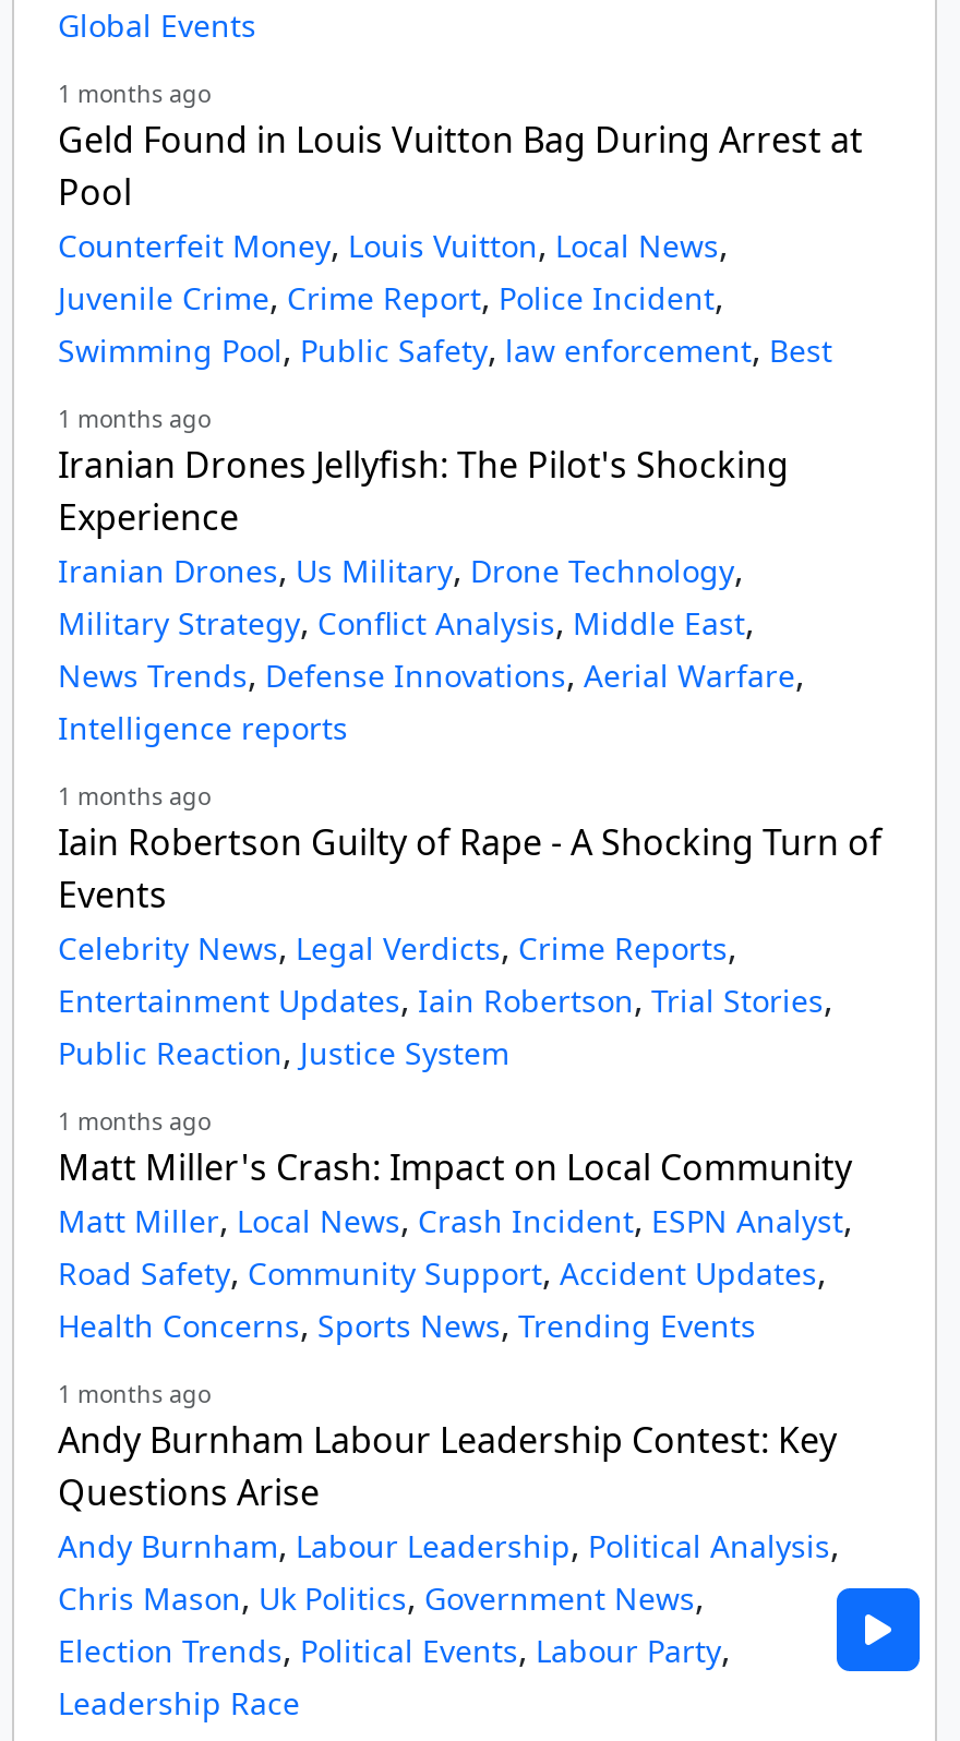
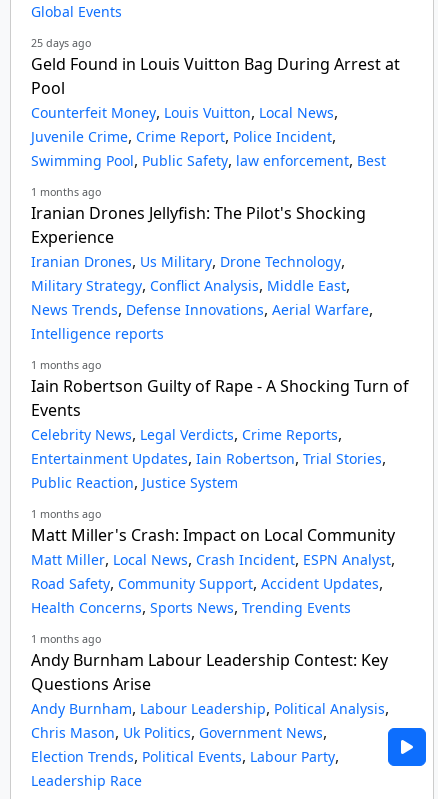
[58,79,211,109] 1 months ago -> [31,36,91,50] 25 days ago

